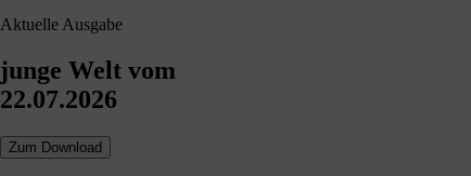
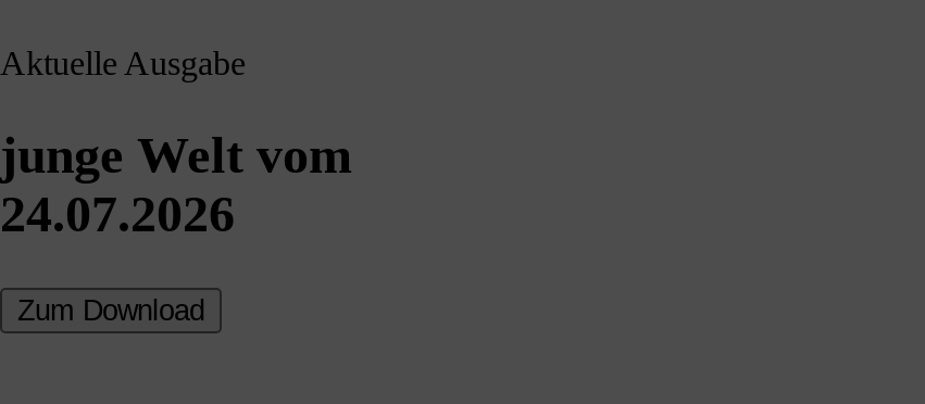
[0,86,117,114] 22.07.2026 -> [0,186,235,243] 24.07.2026

